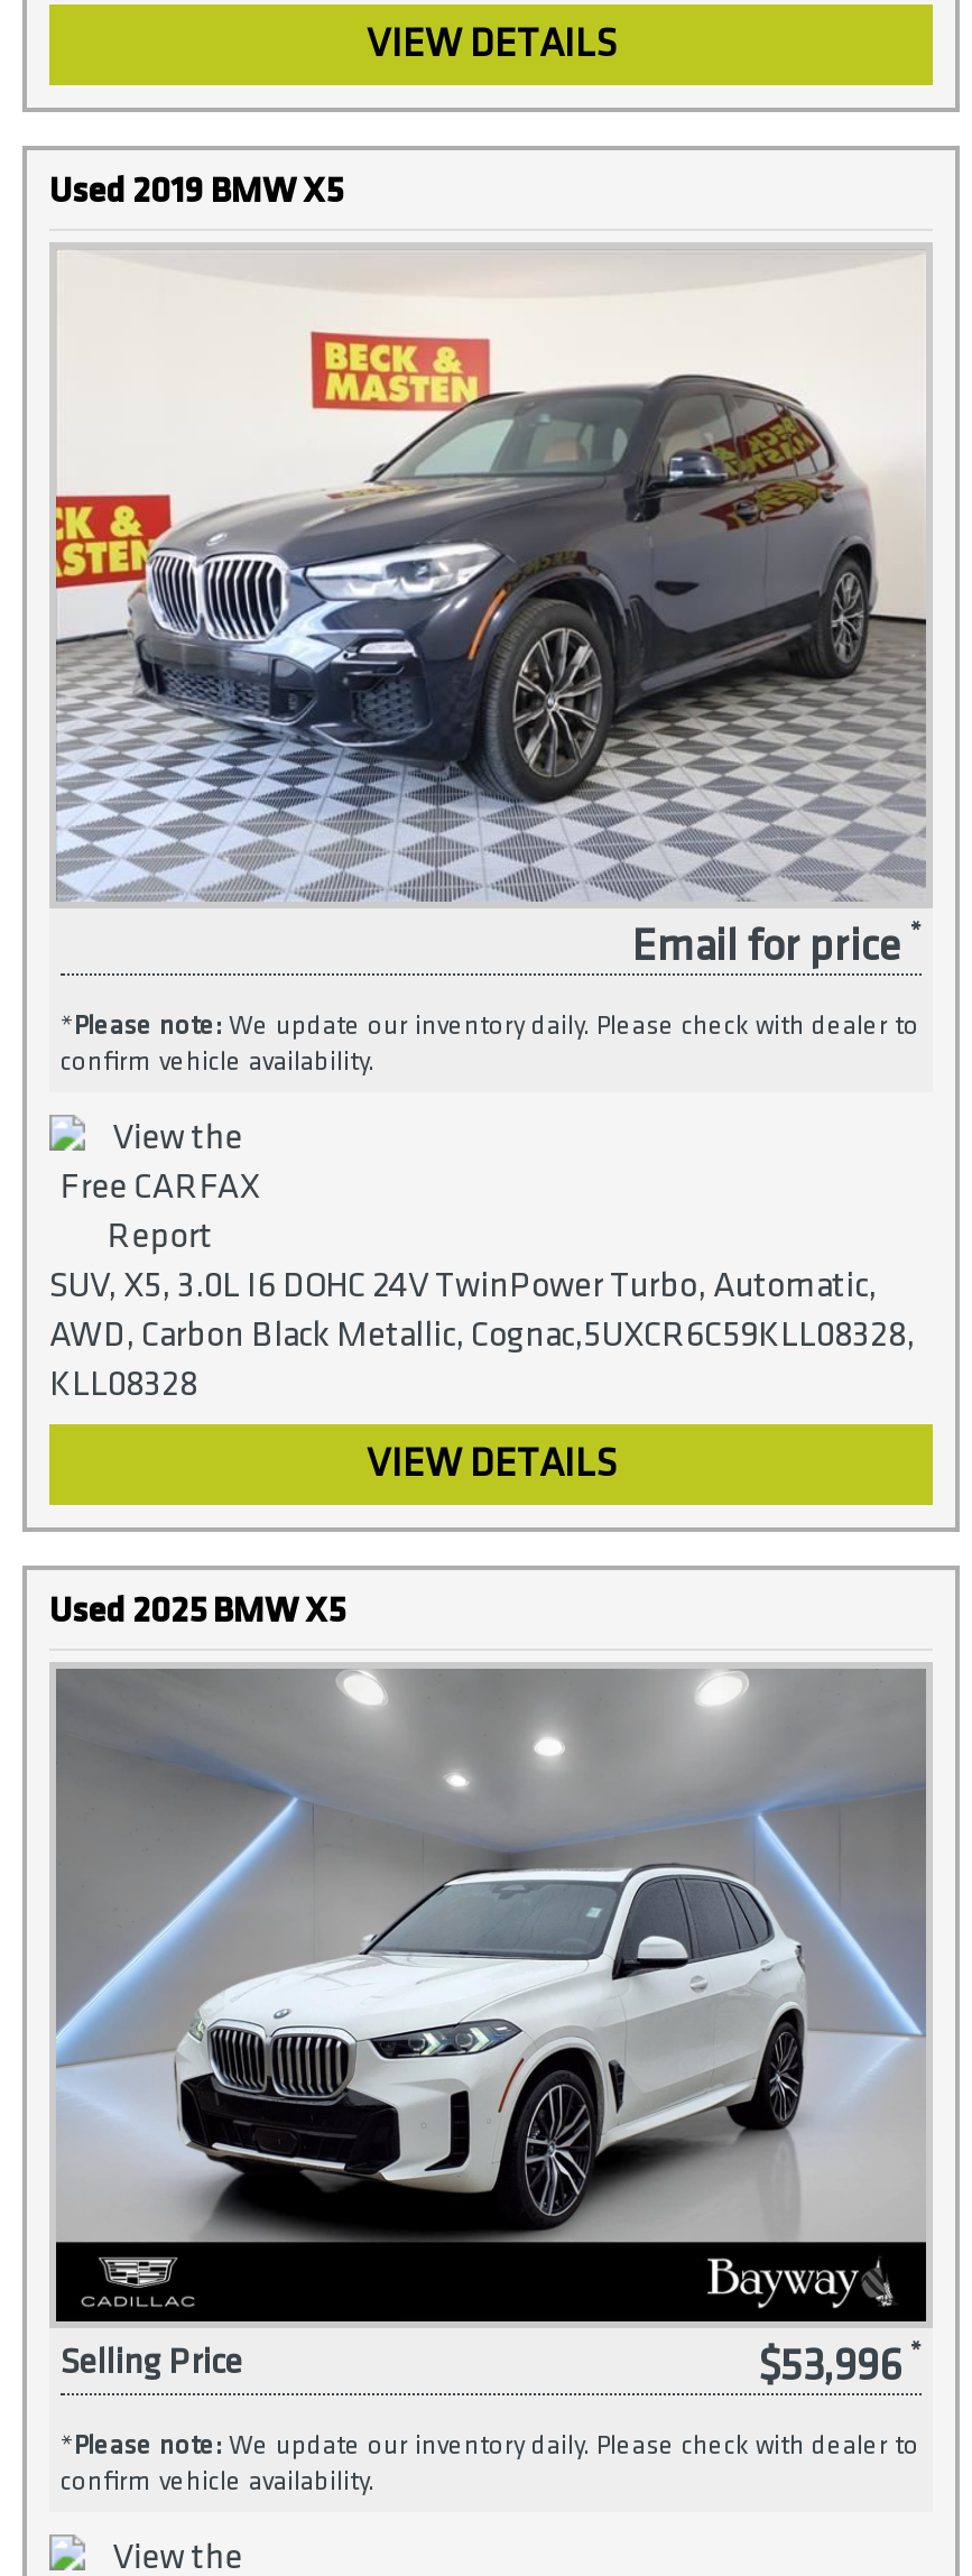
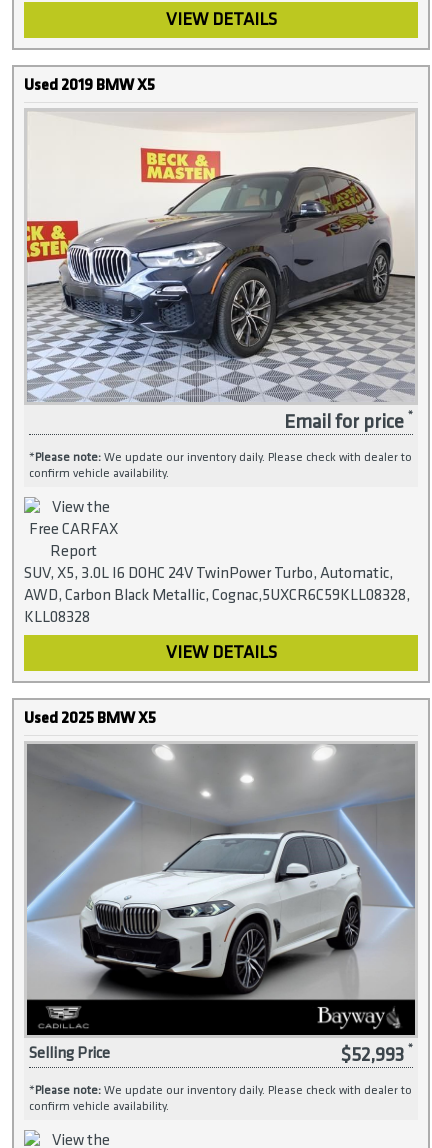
[758,2340,910,2393] $53,996 -> [341,1043,408,1067] $52,993

